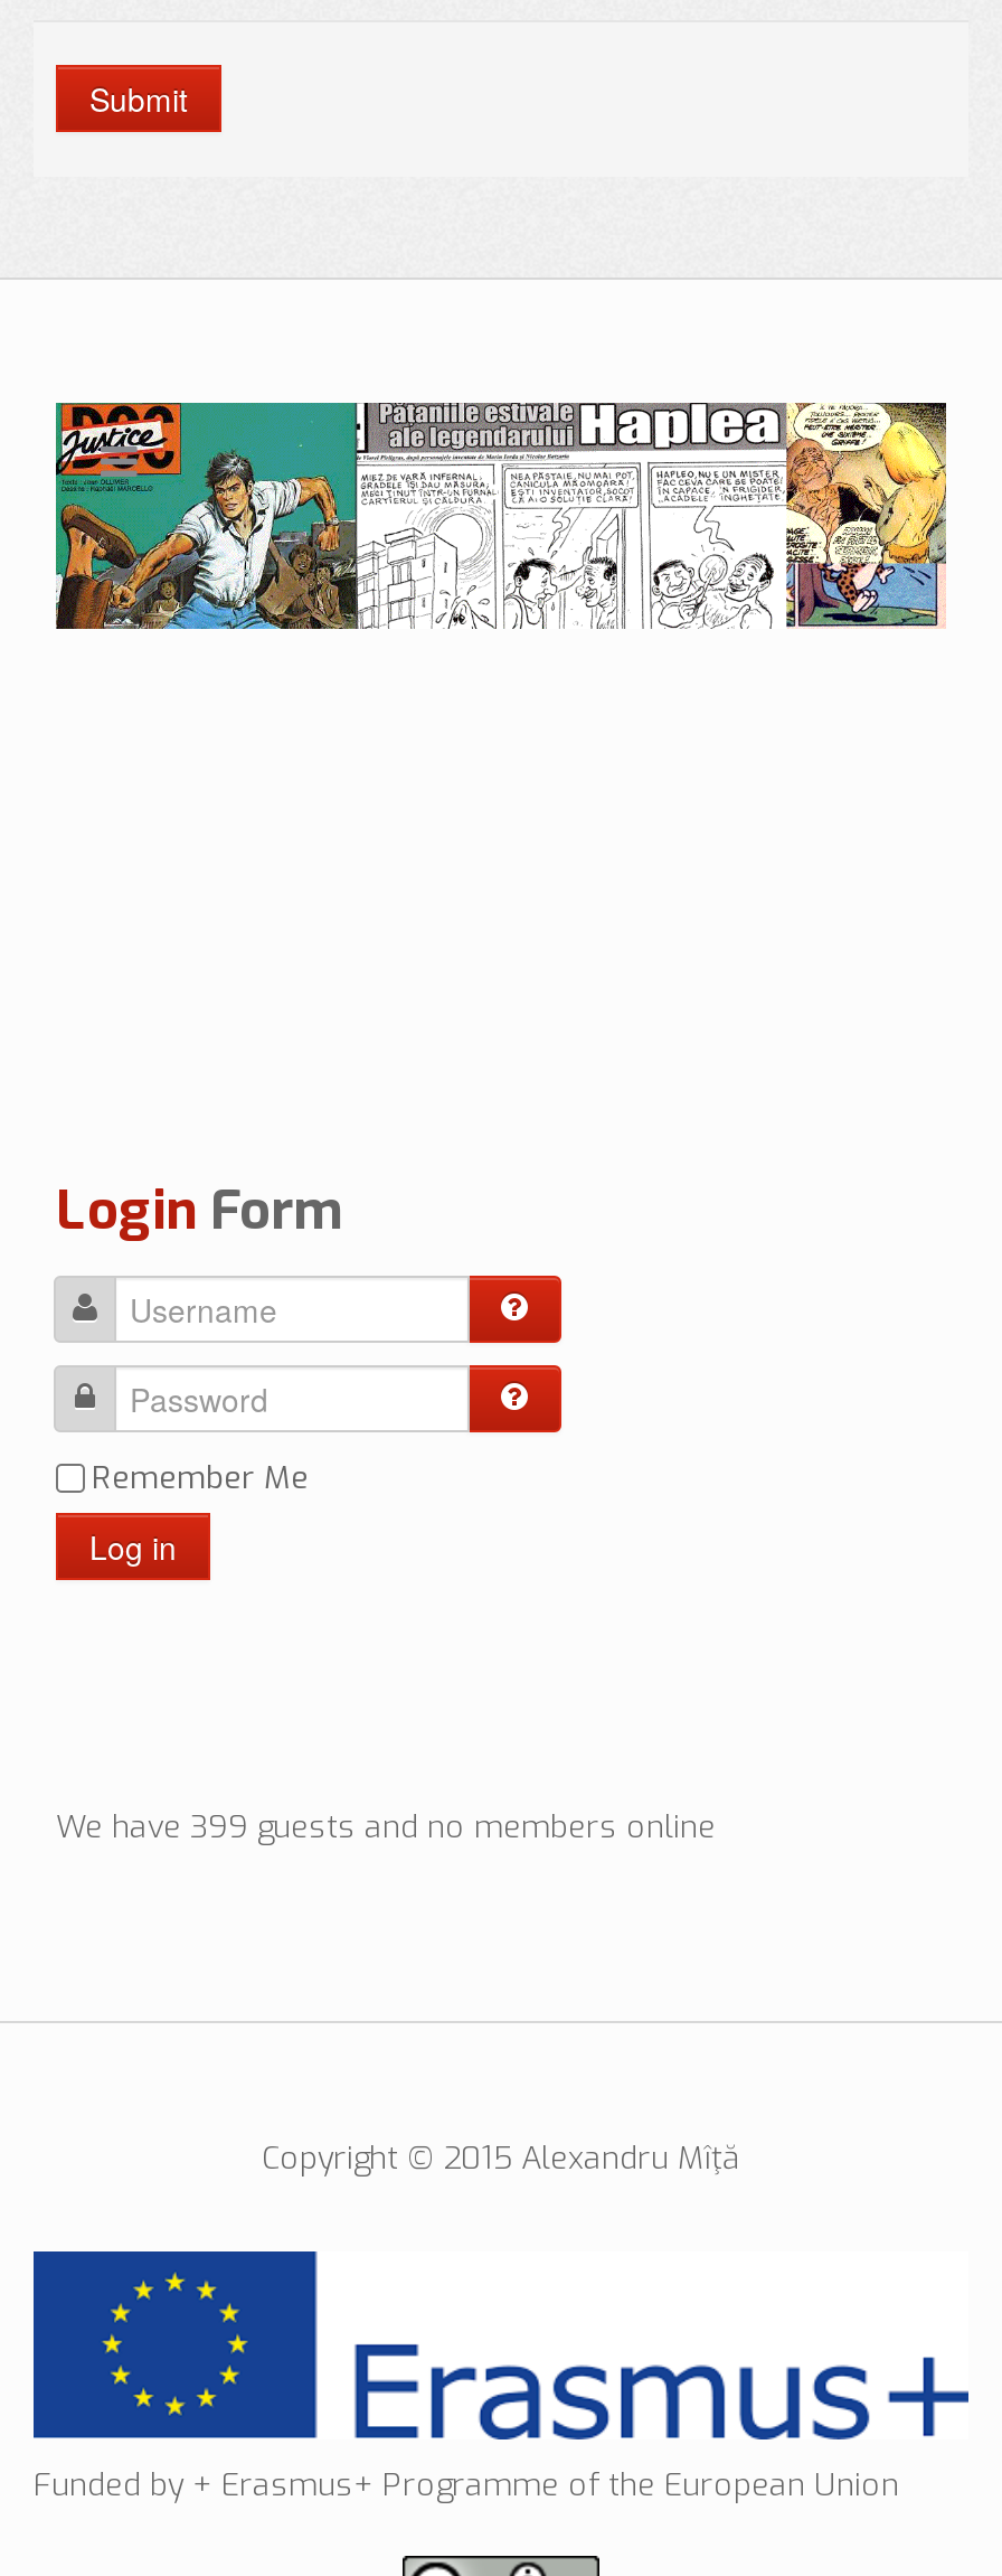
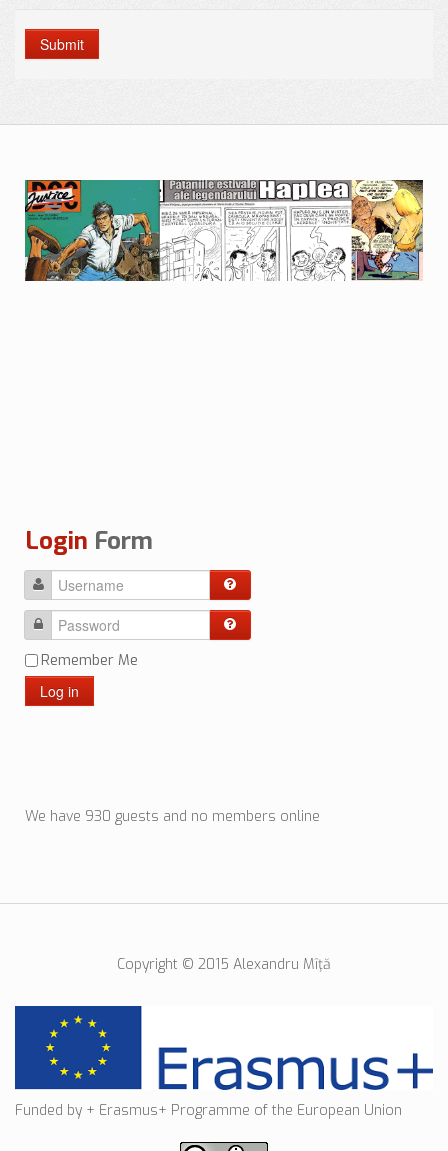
[56,1805,716,1848] We have 399 guests and no members online -> [25,806,320,825] We have 930 guests and no members online

